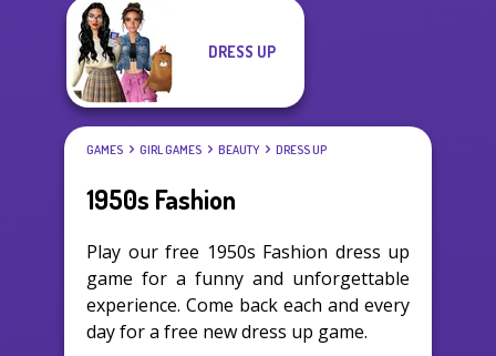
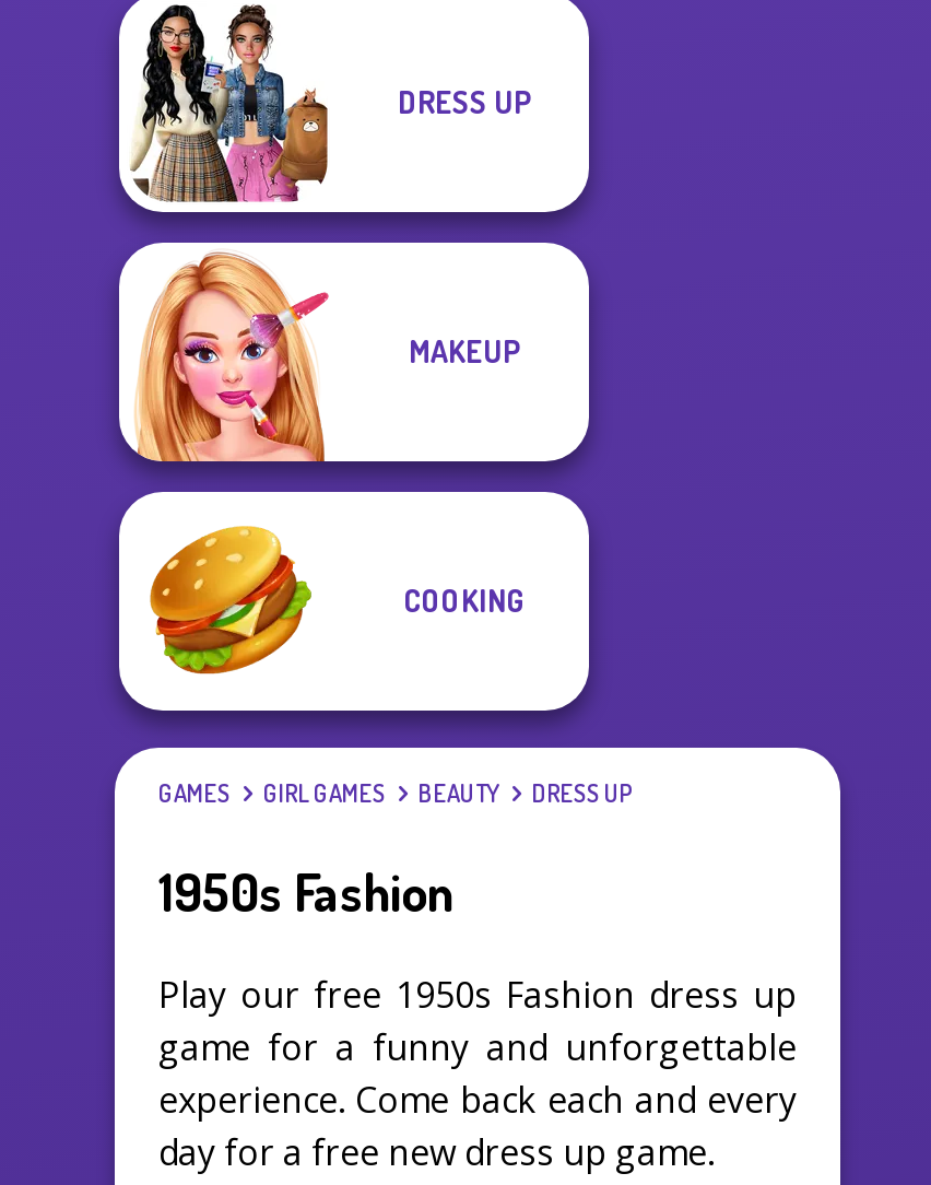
none -> [117,240,591,498] [image] | MAKEUP
none -> [148,525,314,676] [image]
none -> [404,582,525,619] COOKING

